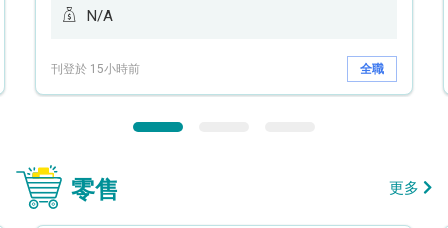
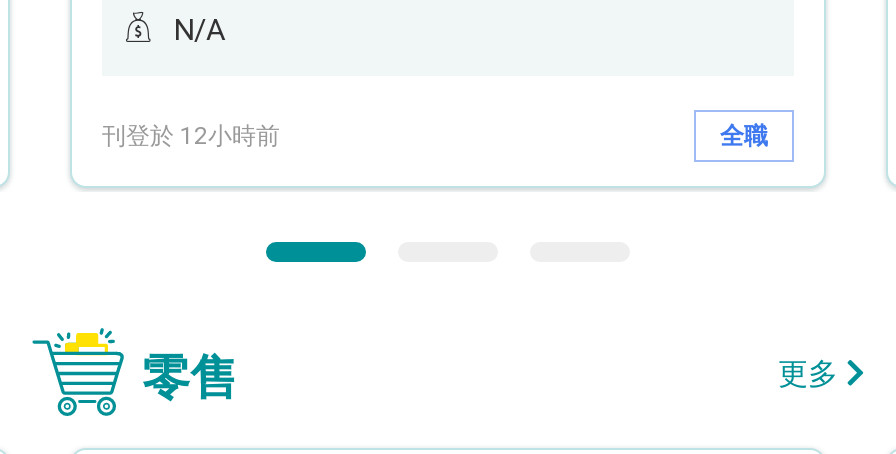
[51,61,140,75] 刊登於 15小時前 -> [102,121,280,149] 刊登於 12小時前

